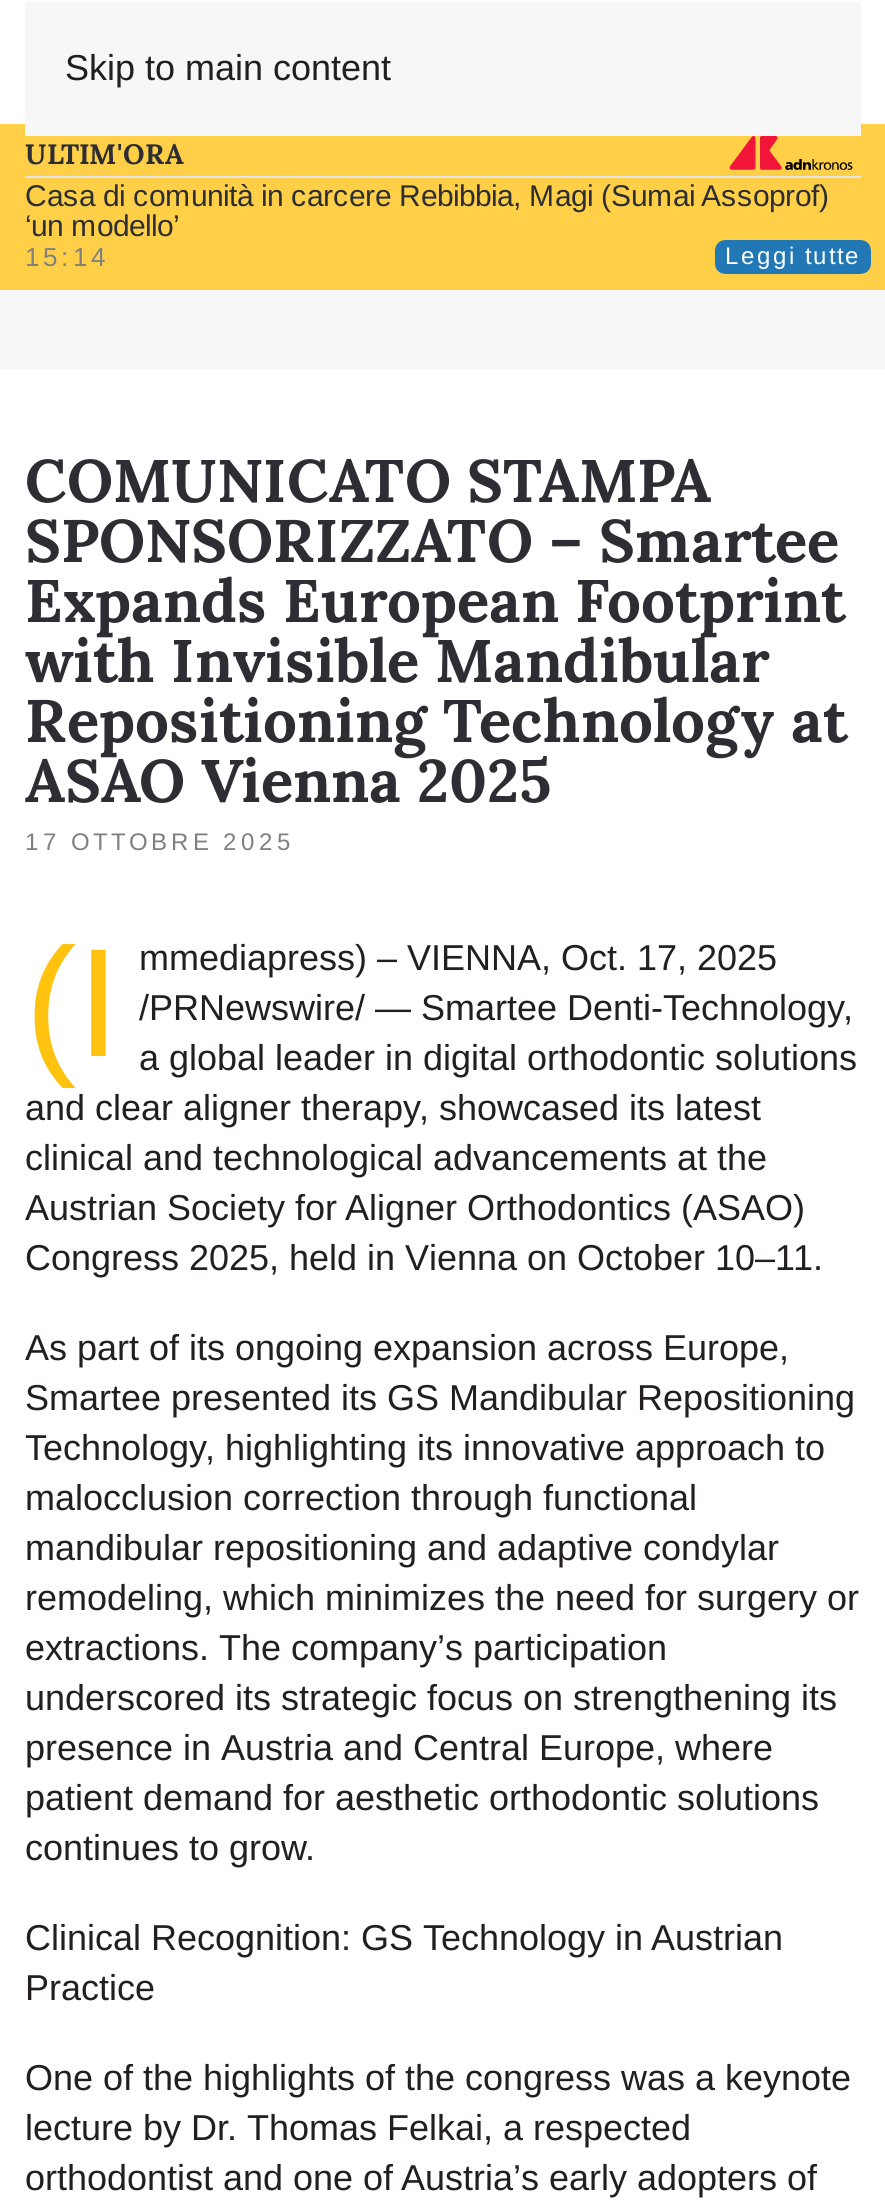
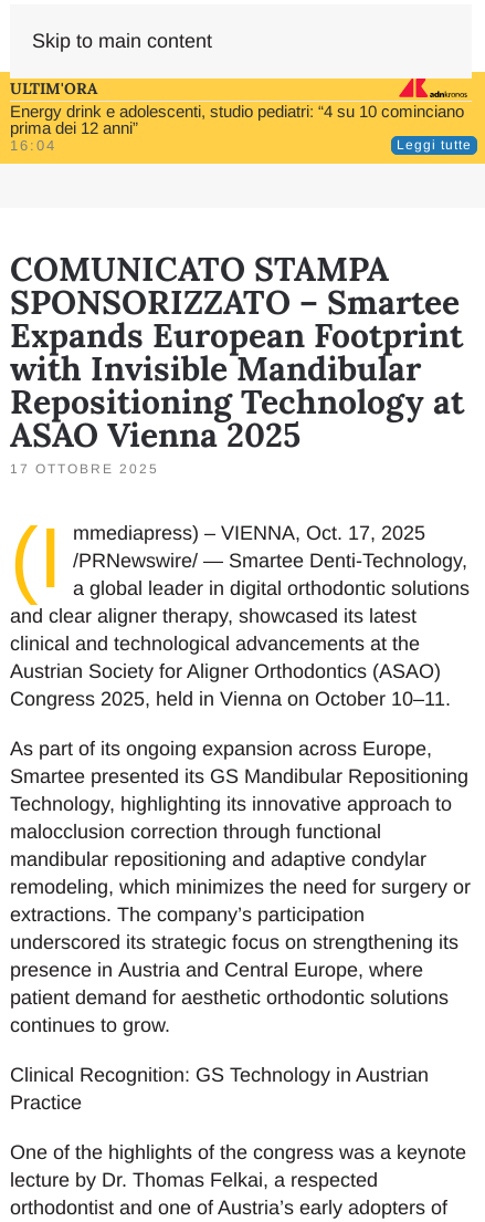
[25,178,829,272] Casa di comunità in carcere Rebibbia, Magi (Sumai Assoprof) | ‘un modello’ | 15:14 -> [10,102,464,154] Energy drink e adolescenti, studio pediatri: “4 su 10 cominciano | prima dei 12 anni” | 16:04

